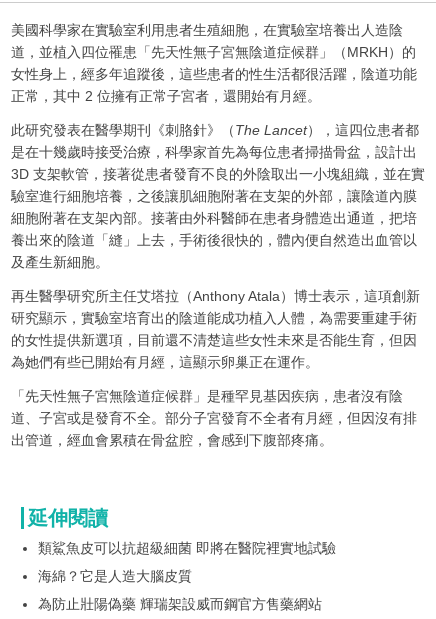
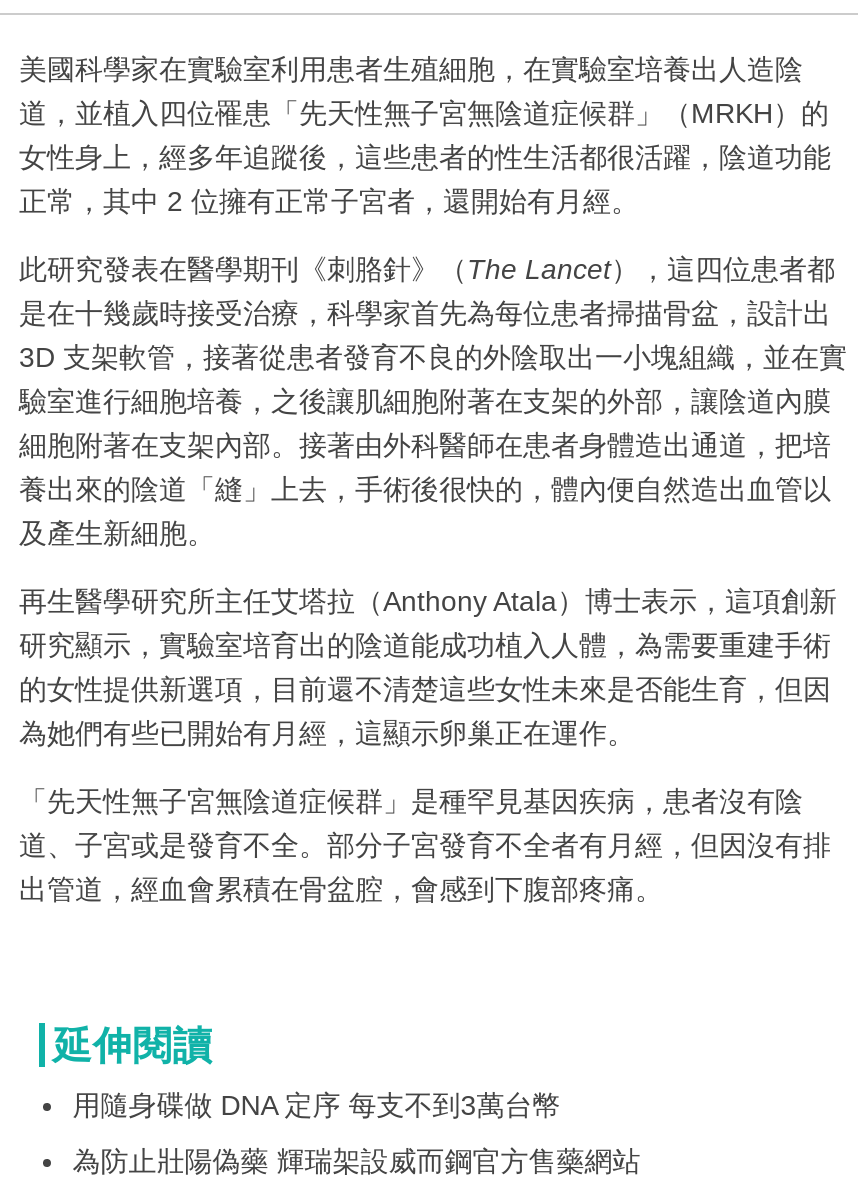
[38,540,336,584] 類鯊魚皮可以抗超級細菌 即將在醫院裡實地試驗 | 海綿？它是人造大腦皮質 -> [73,1089,561,1121] 用隨身碟做 DNA 定序 每支不到3萬台幣

